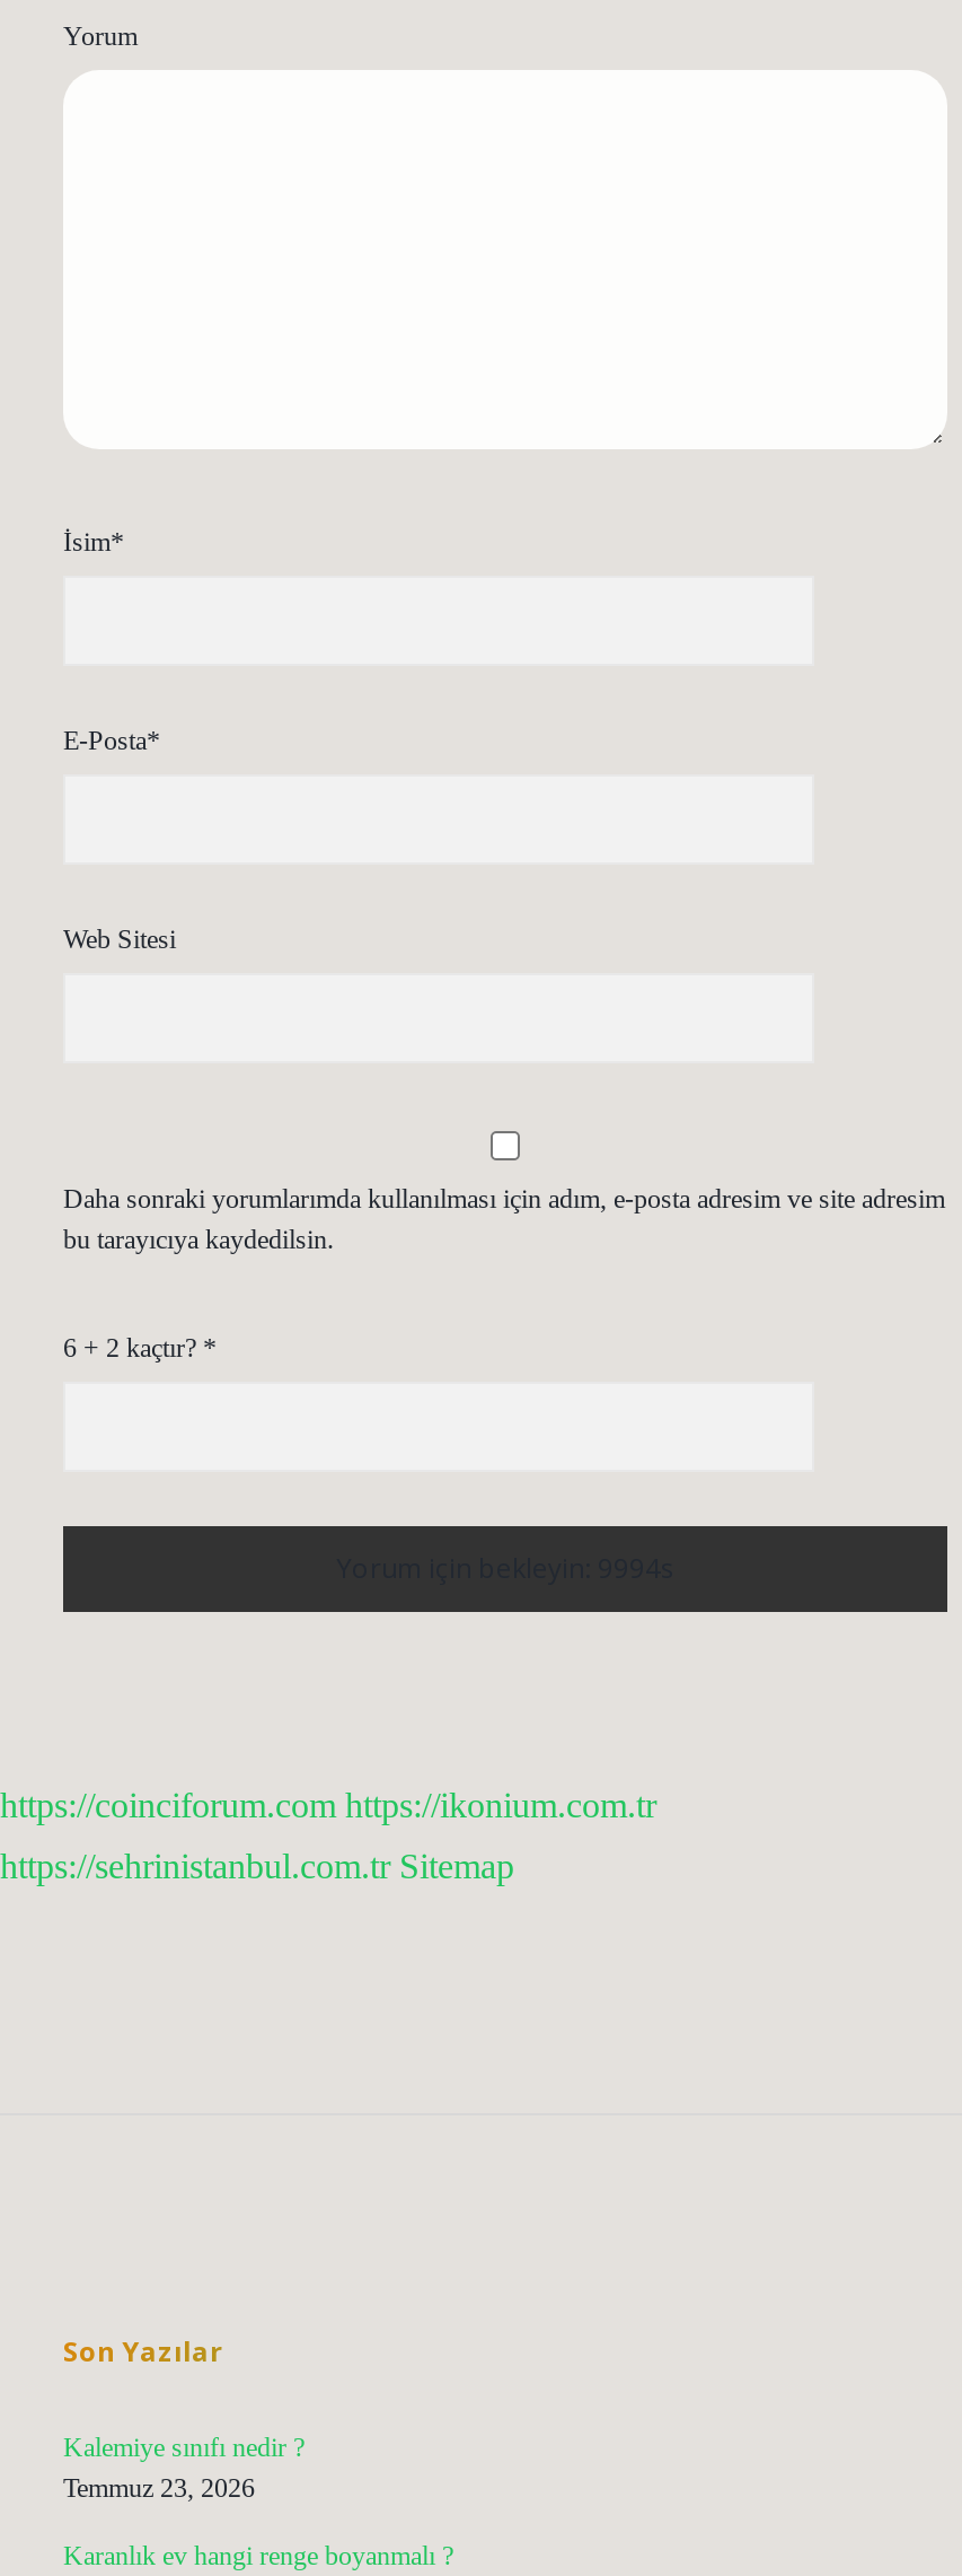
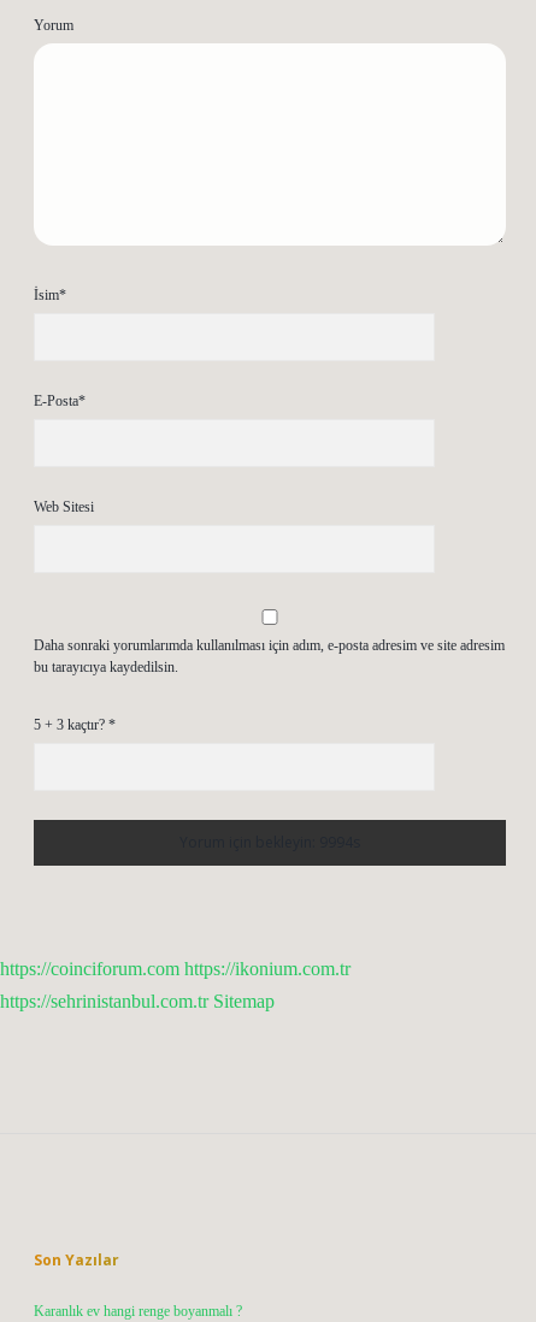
[63,1332,217,1364] 6 + 2 kaçtır? * -> [34,716,116,733] 5 + 3 kaçtır? *
[63,2432,305,2504] Kalemiye sınıfı nedir ? | Temmuz 23, 2026 -> none

